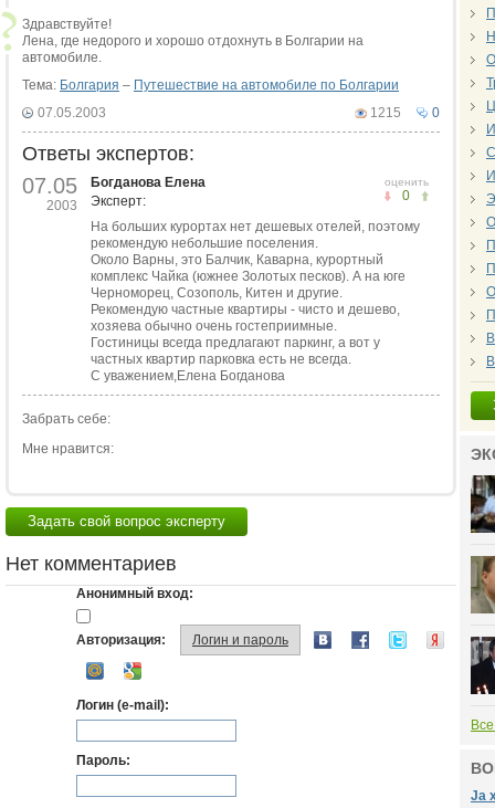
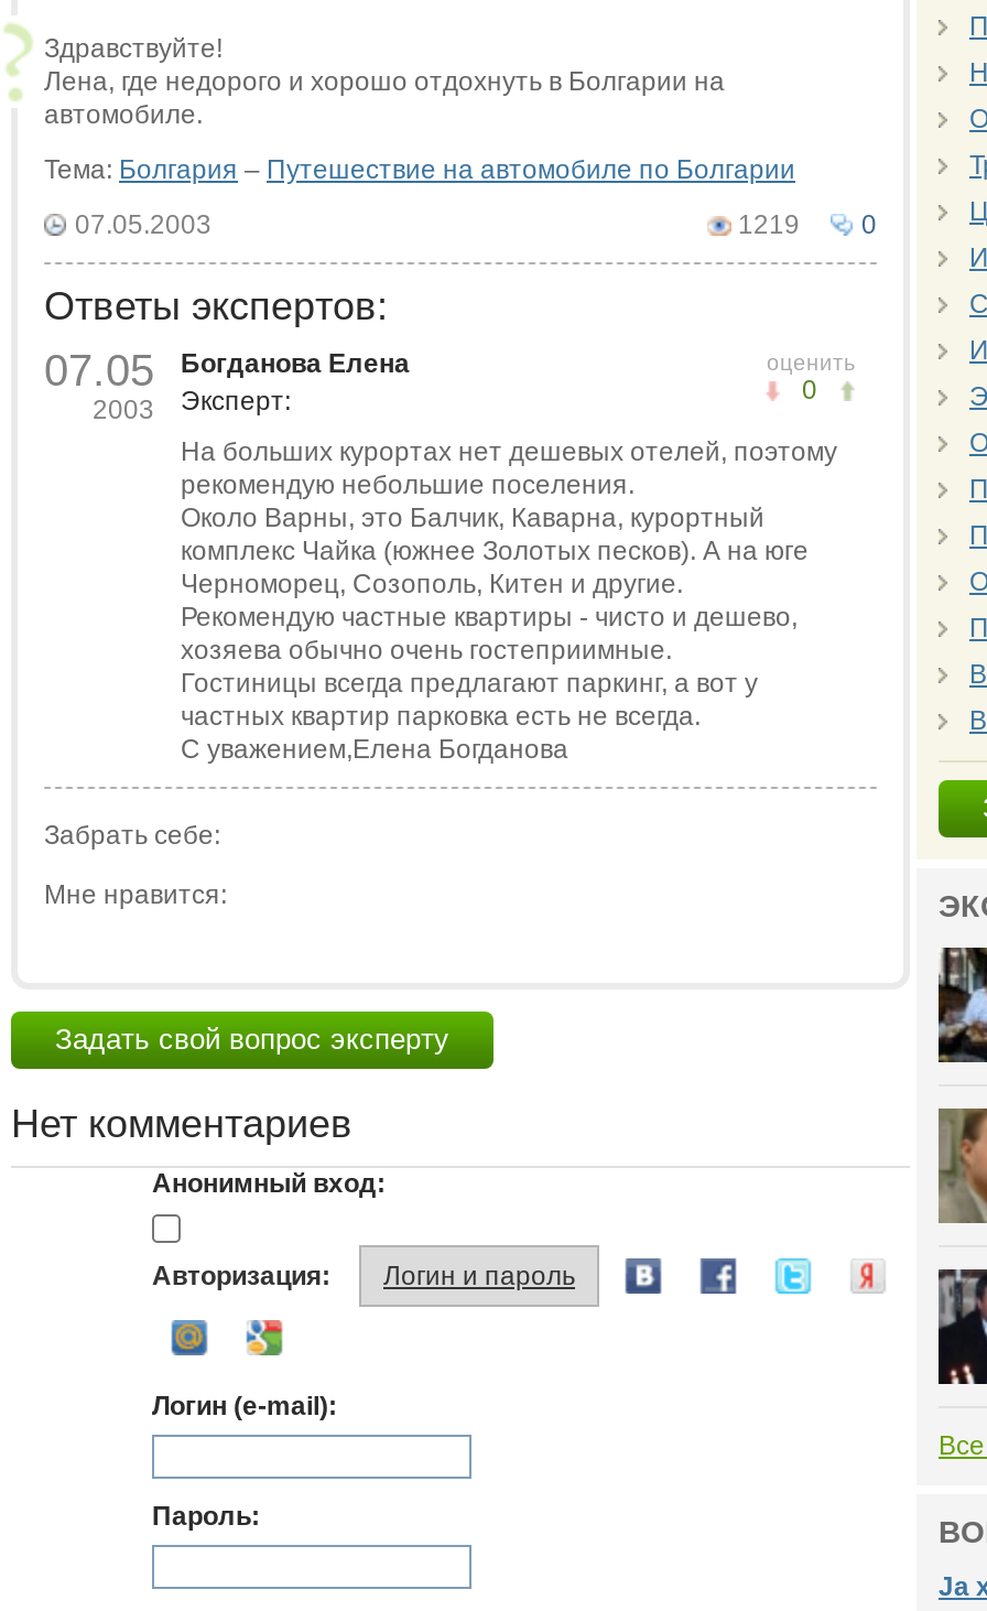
[370,105,440,120] 1215 0 -> [738,209,877,240] 1219 0

